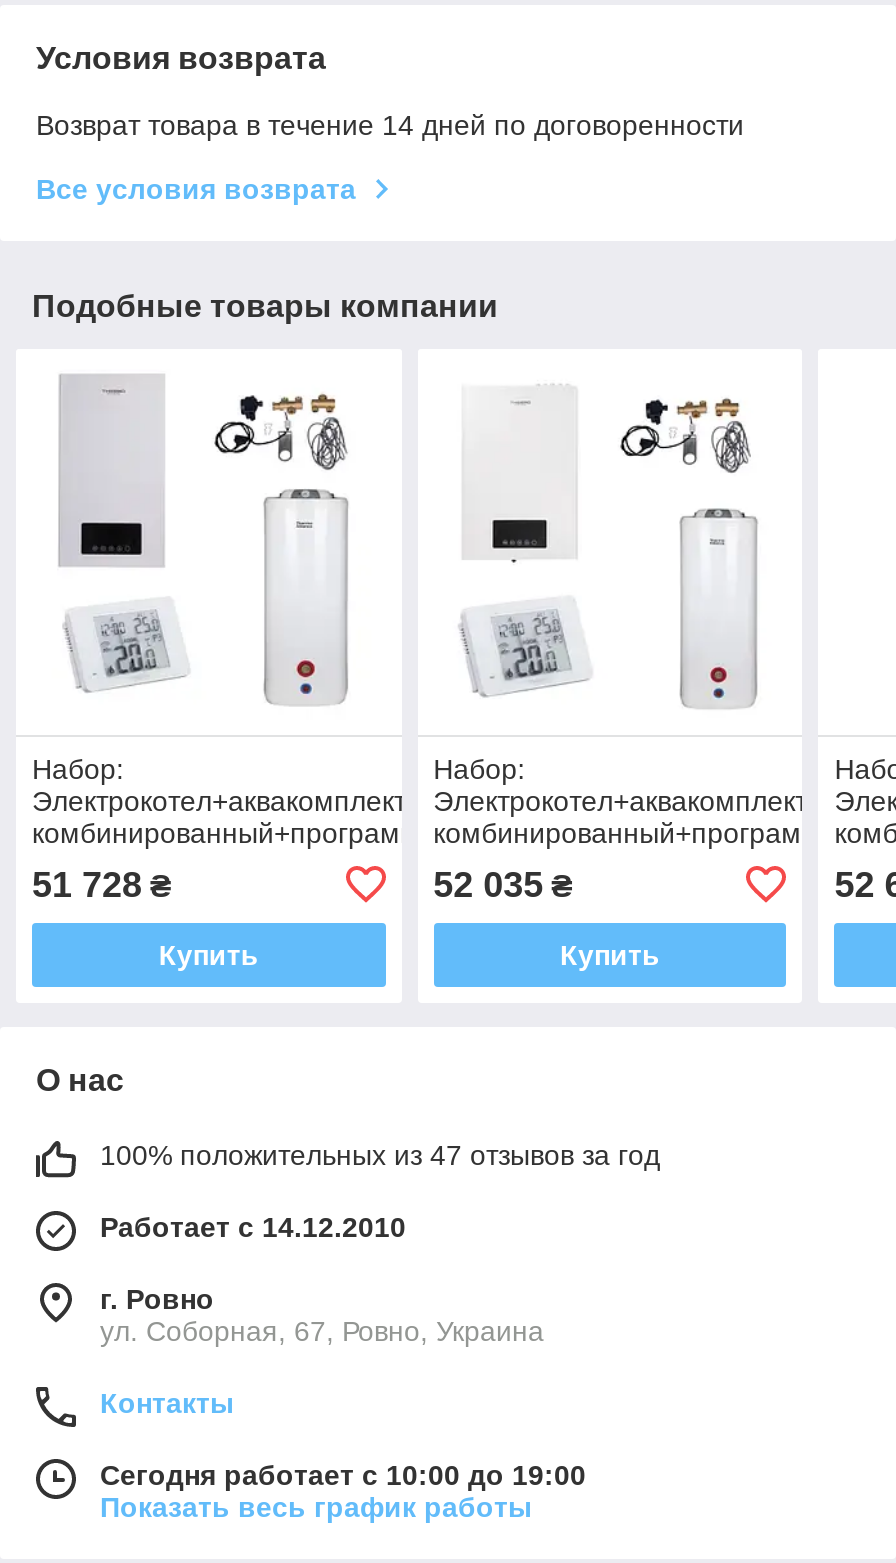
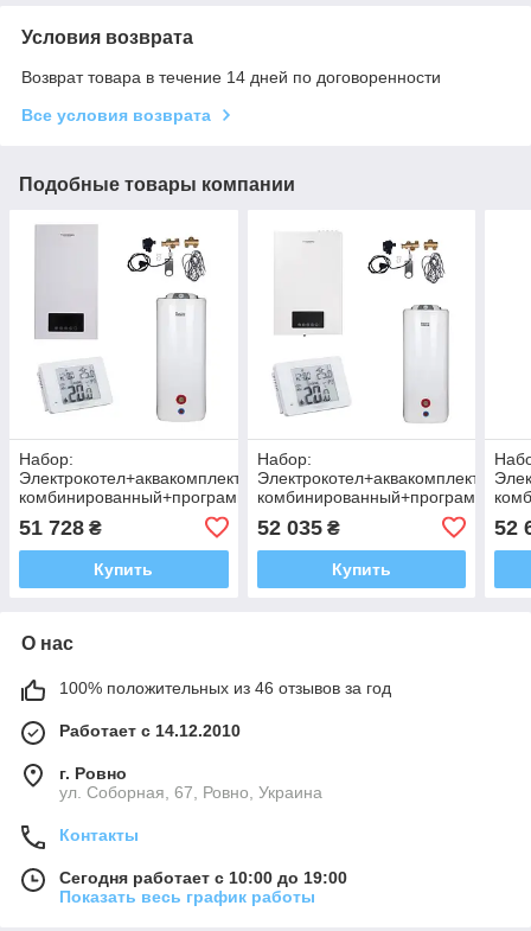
[100,1139,660,1171] 100% положительных из 47 отзывов за год -> [59,678,391,697] 100% положительных из 46 отзывов за год

